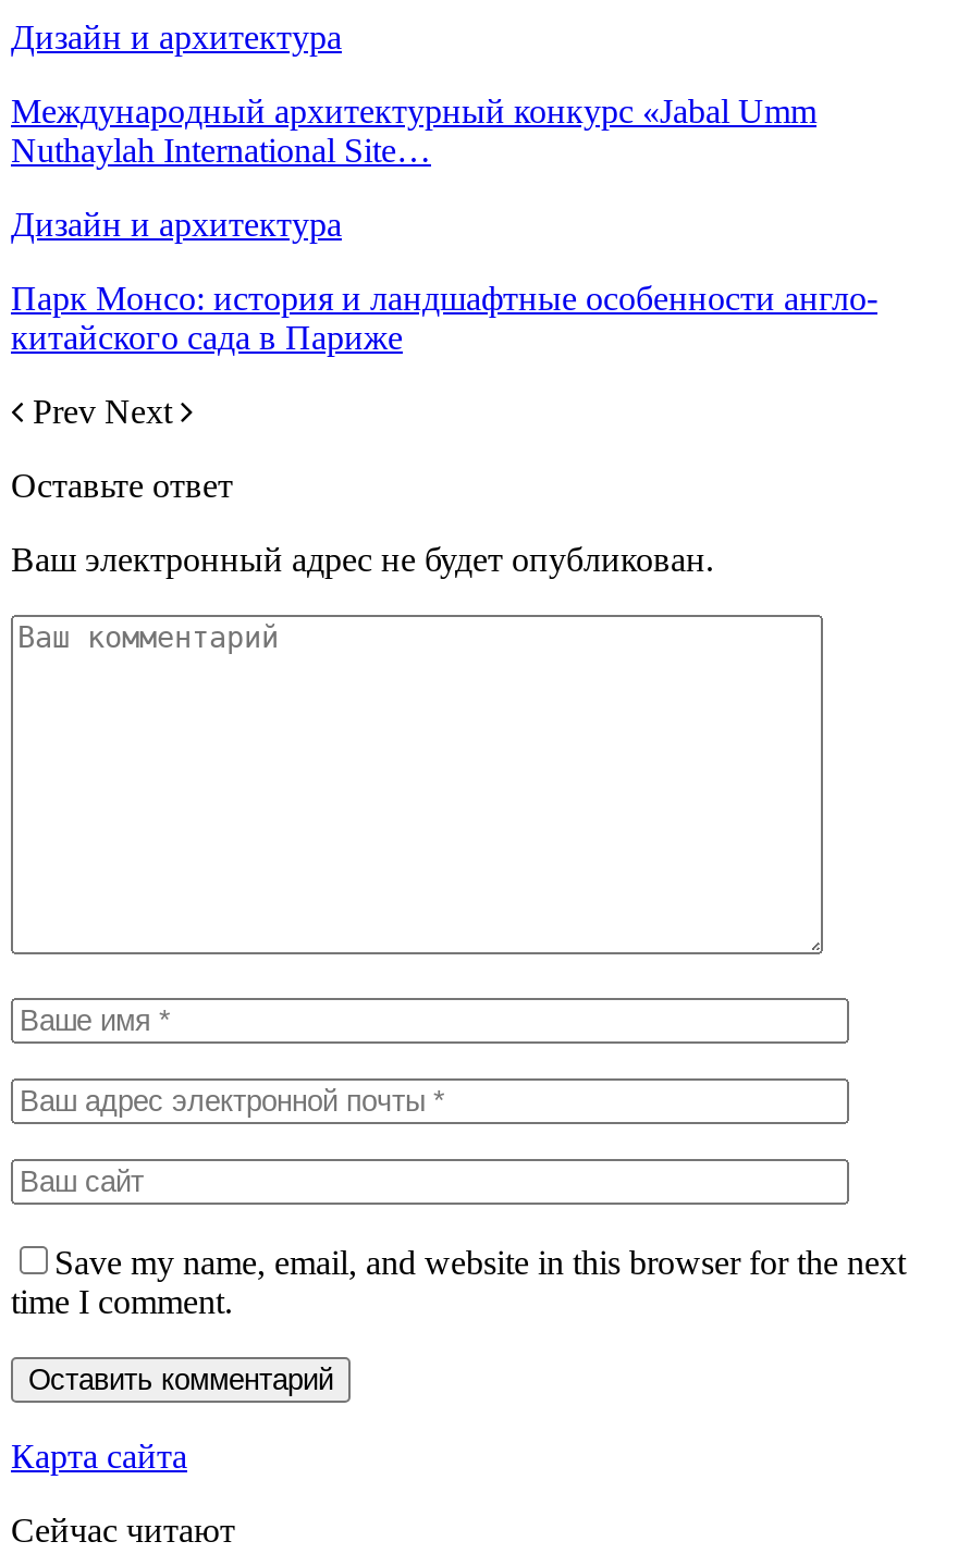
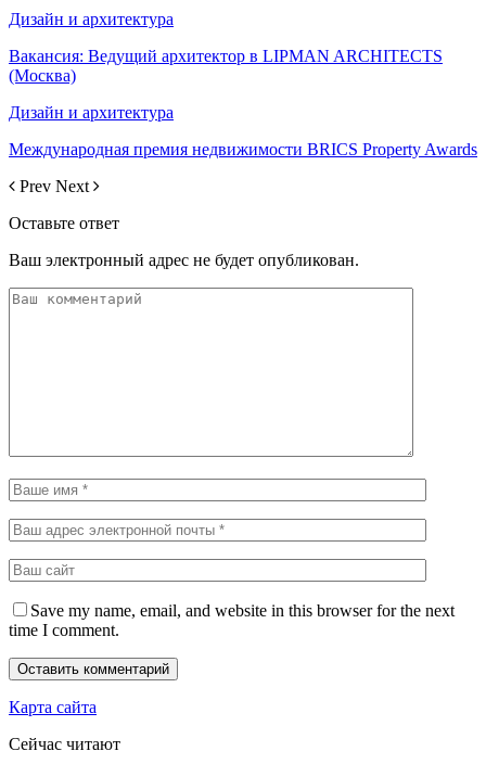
[11,92,816,168] Международный архитектурный конкурс «Jabal Umm | Nuthaylah International Site… -> [9,46,443,84] Вакансия: Ведущий архитектор в LIPMAN ARCHITECTS | (Москва)
[11,279,877,355] Парк Монсо: история и ландшафтные особенности англо- | китайского сада в Париже -> [9,140,477,158] Международная премия недвижимости BRICS Property Awards

